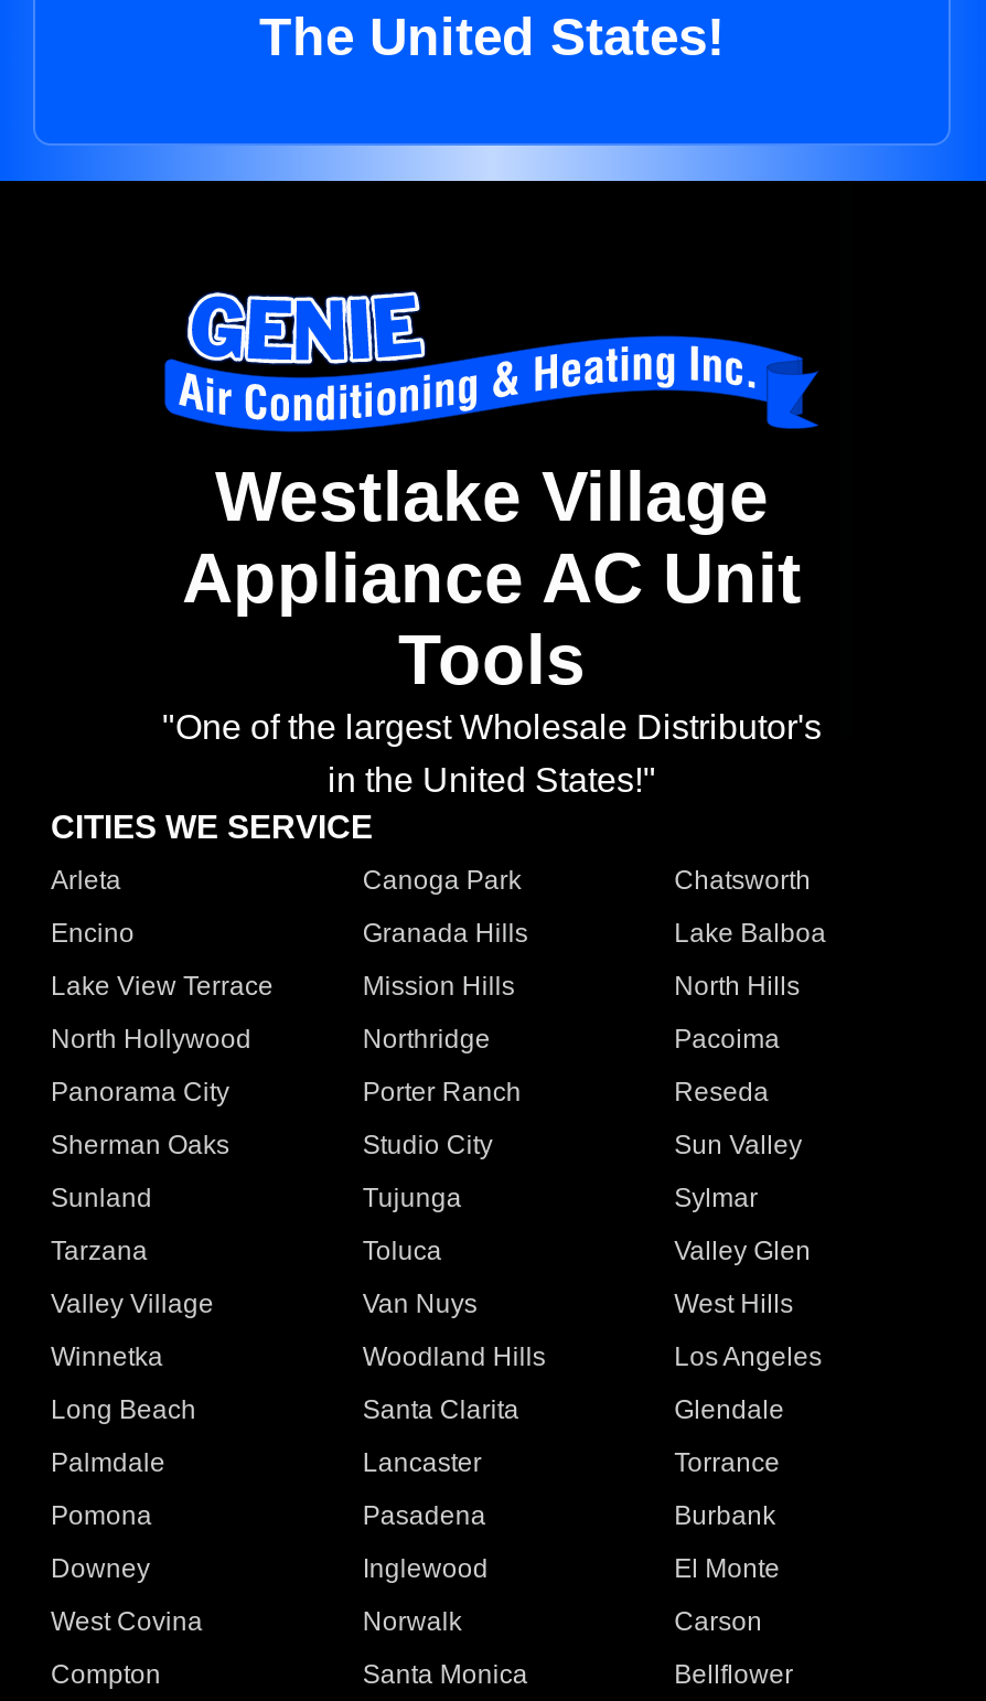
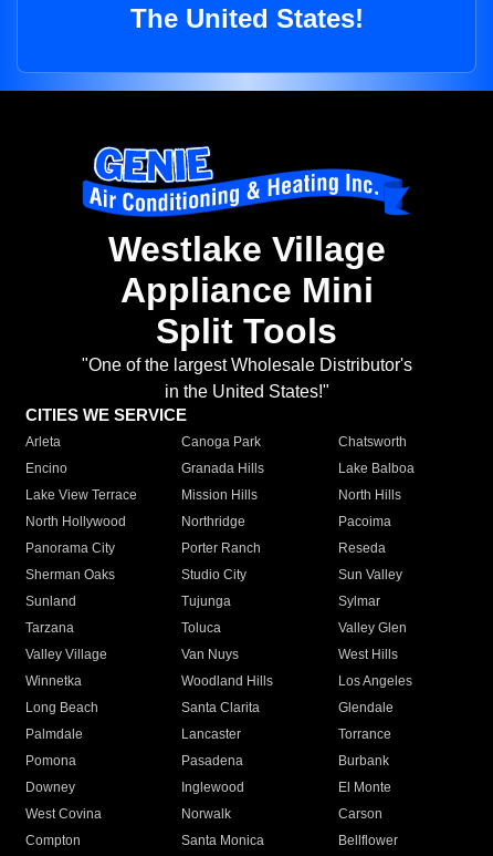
[182,539,802,700] Appliance AC Unit | Tools -> [120,271,373,351] Appliance Mini | Split Tools

